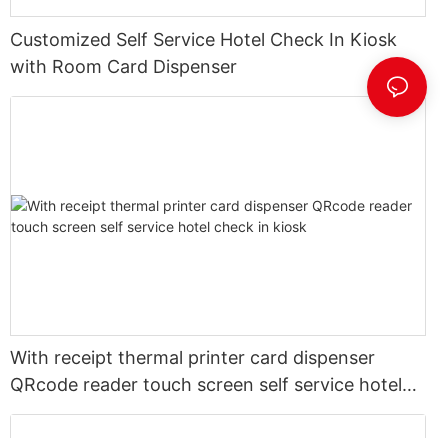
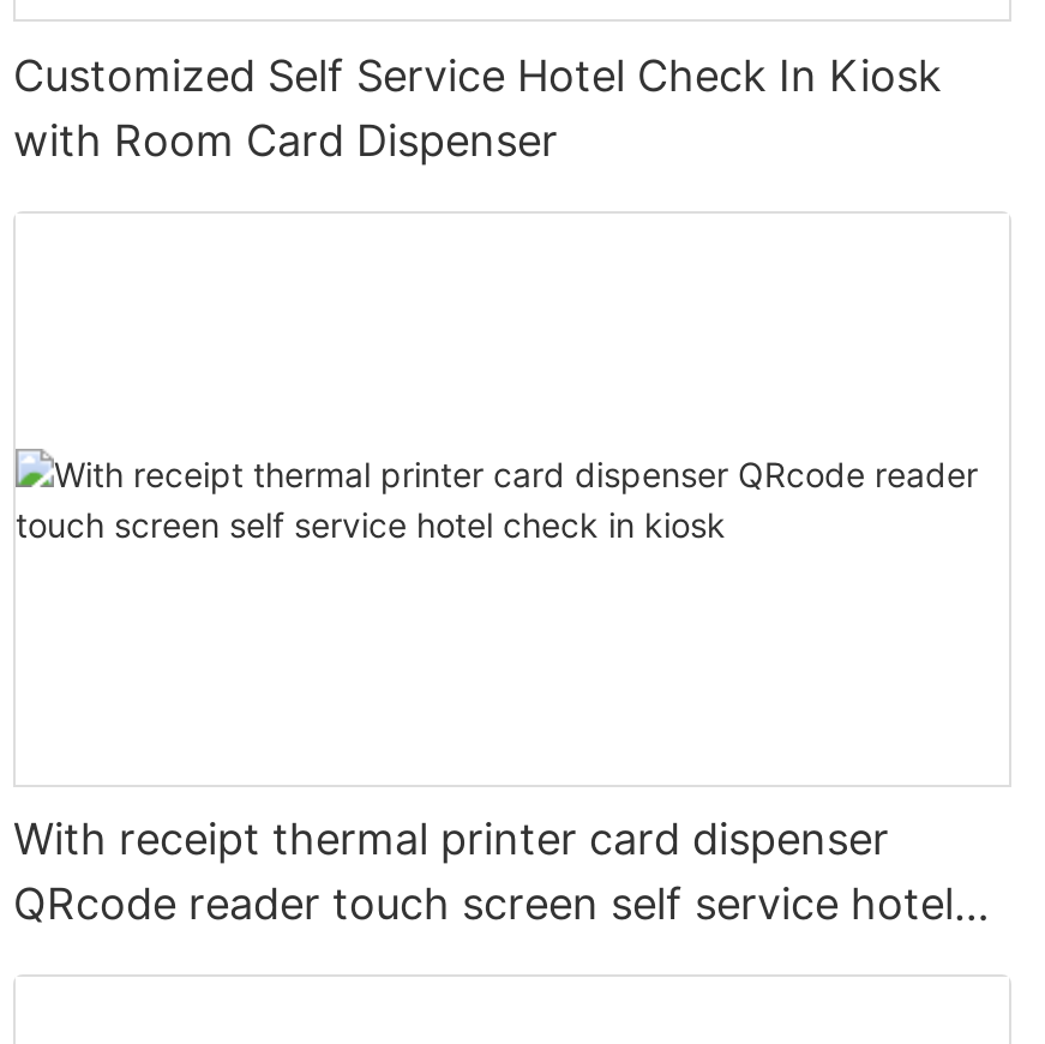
[366,56,428,119] [image] -> none

